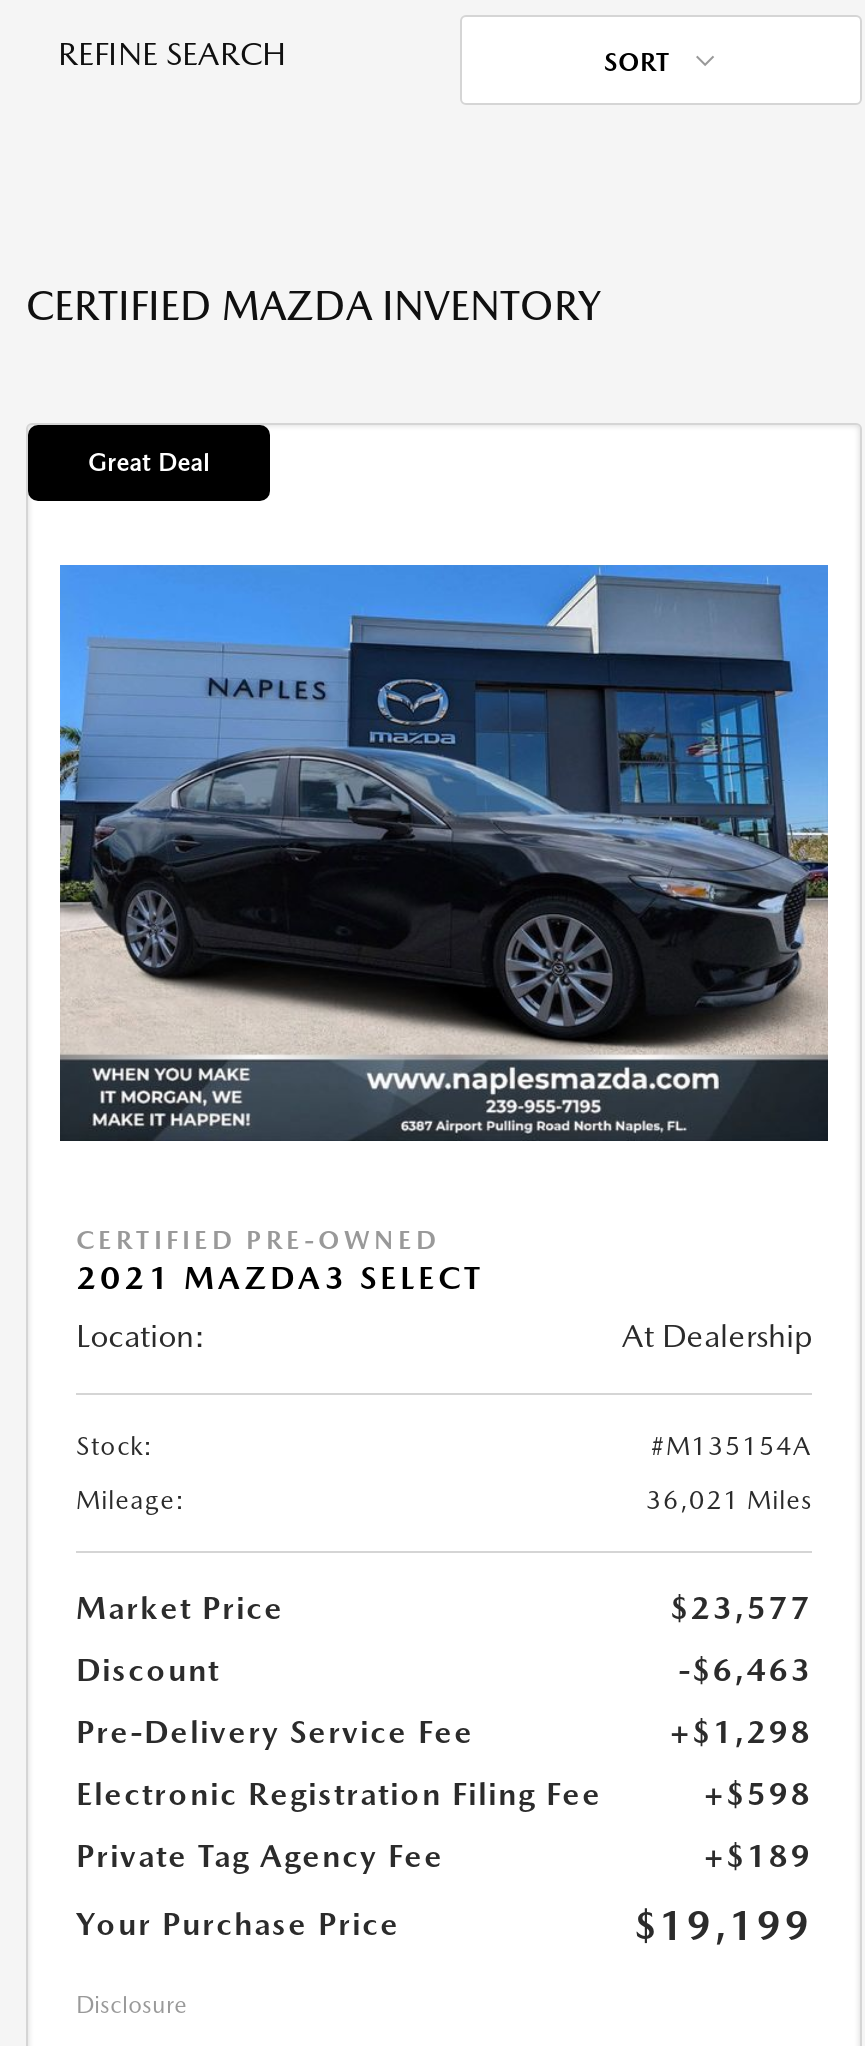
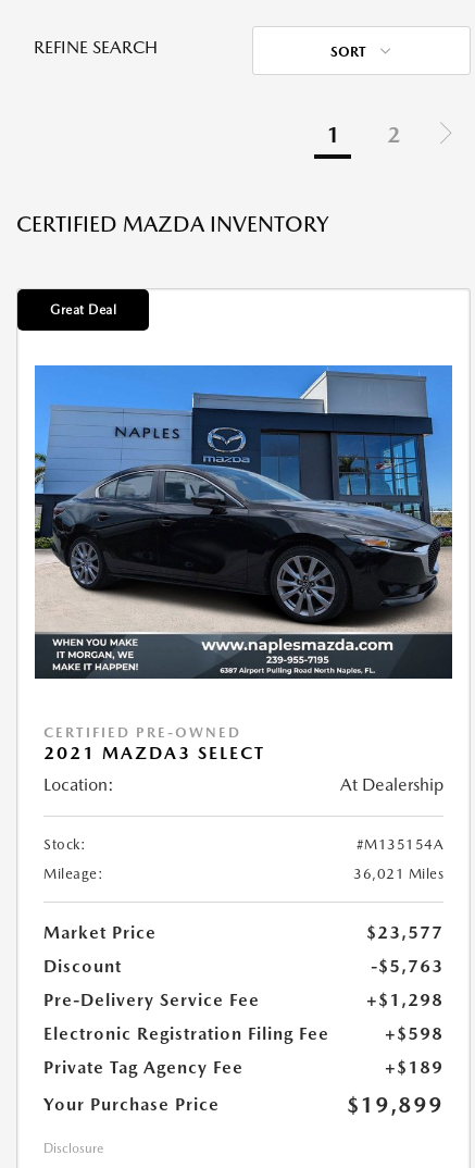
none -> [326,122,401,148] 1 | 2
[678,1651,812,1689] -$6,463 -> [371,956,443,977] -$5,763
[634,1901,812,1949] $19,199 -> [347,1092,443,1118] $19,899

